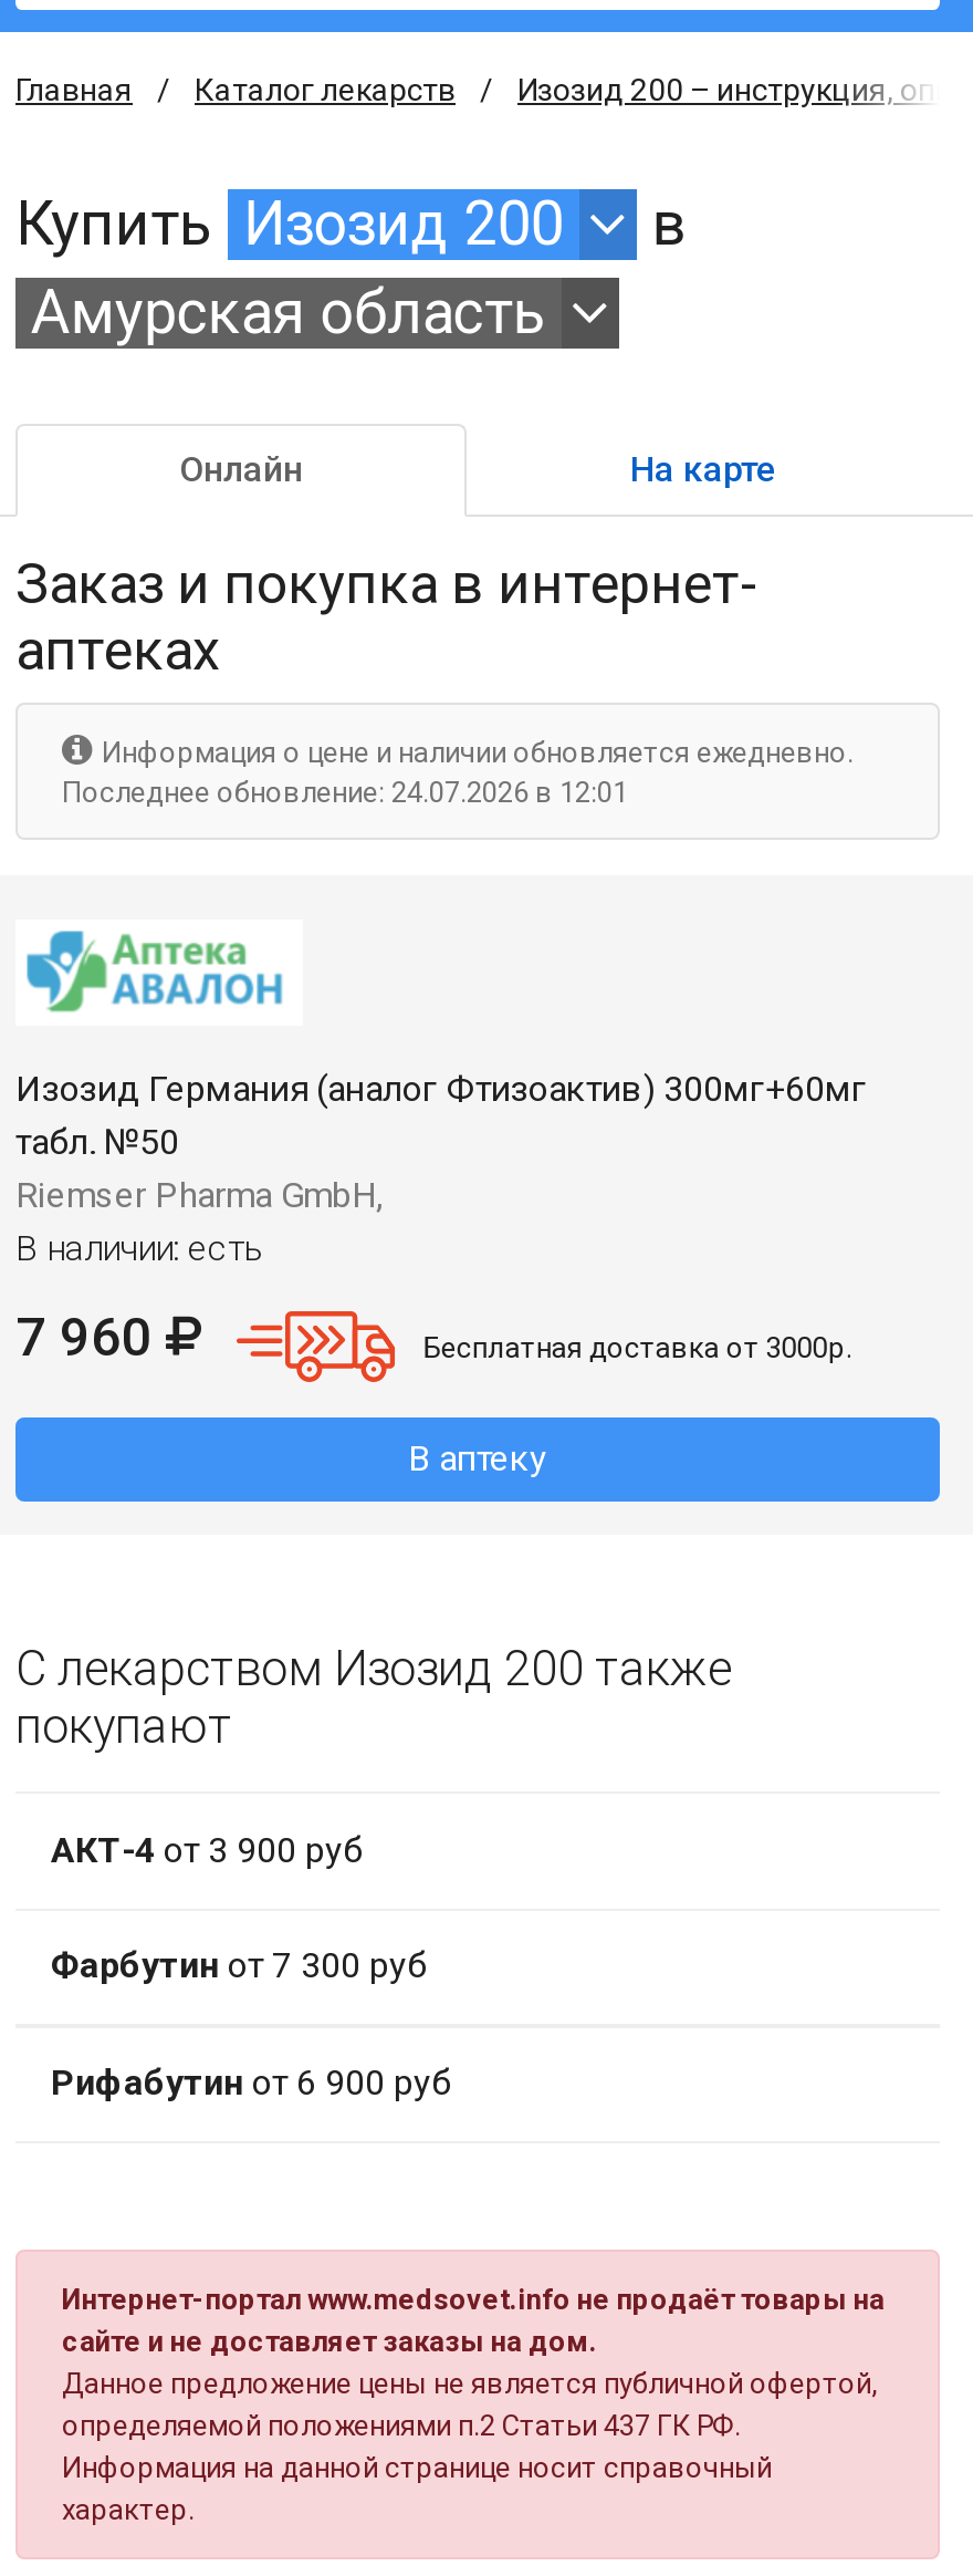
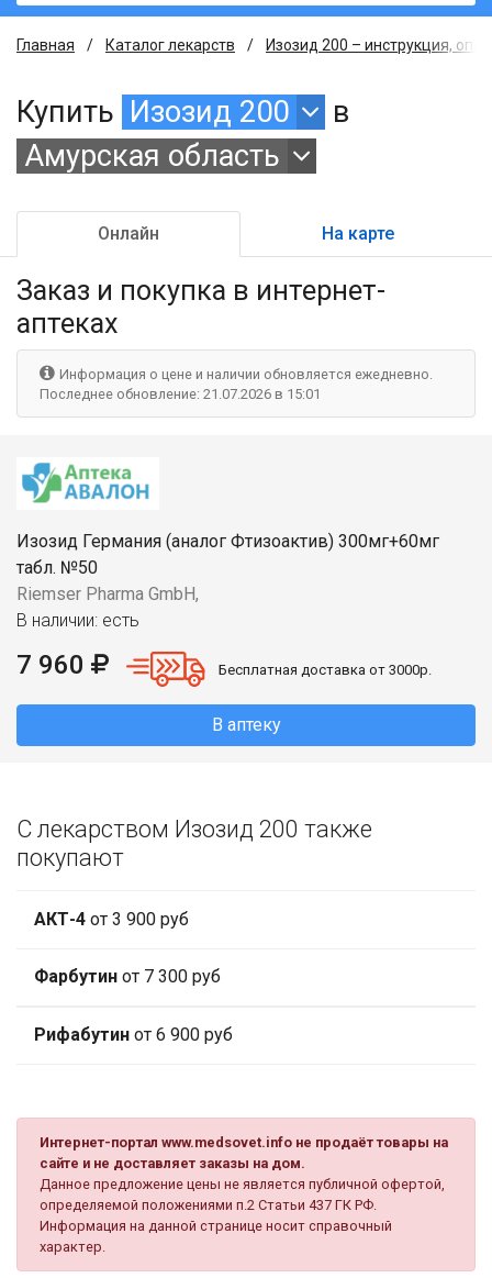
[62,775,628,808] Последнее обновление: 24.07.2026 в 12:01 -> [40,385,321,402] Последнее обновление: 21.07.2026 в 15:01

